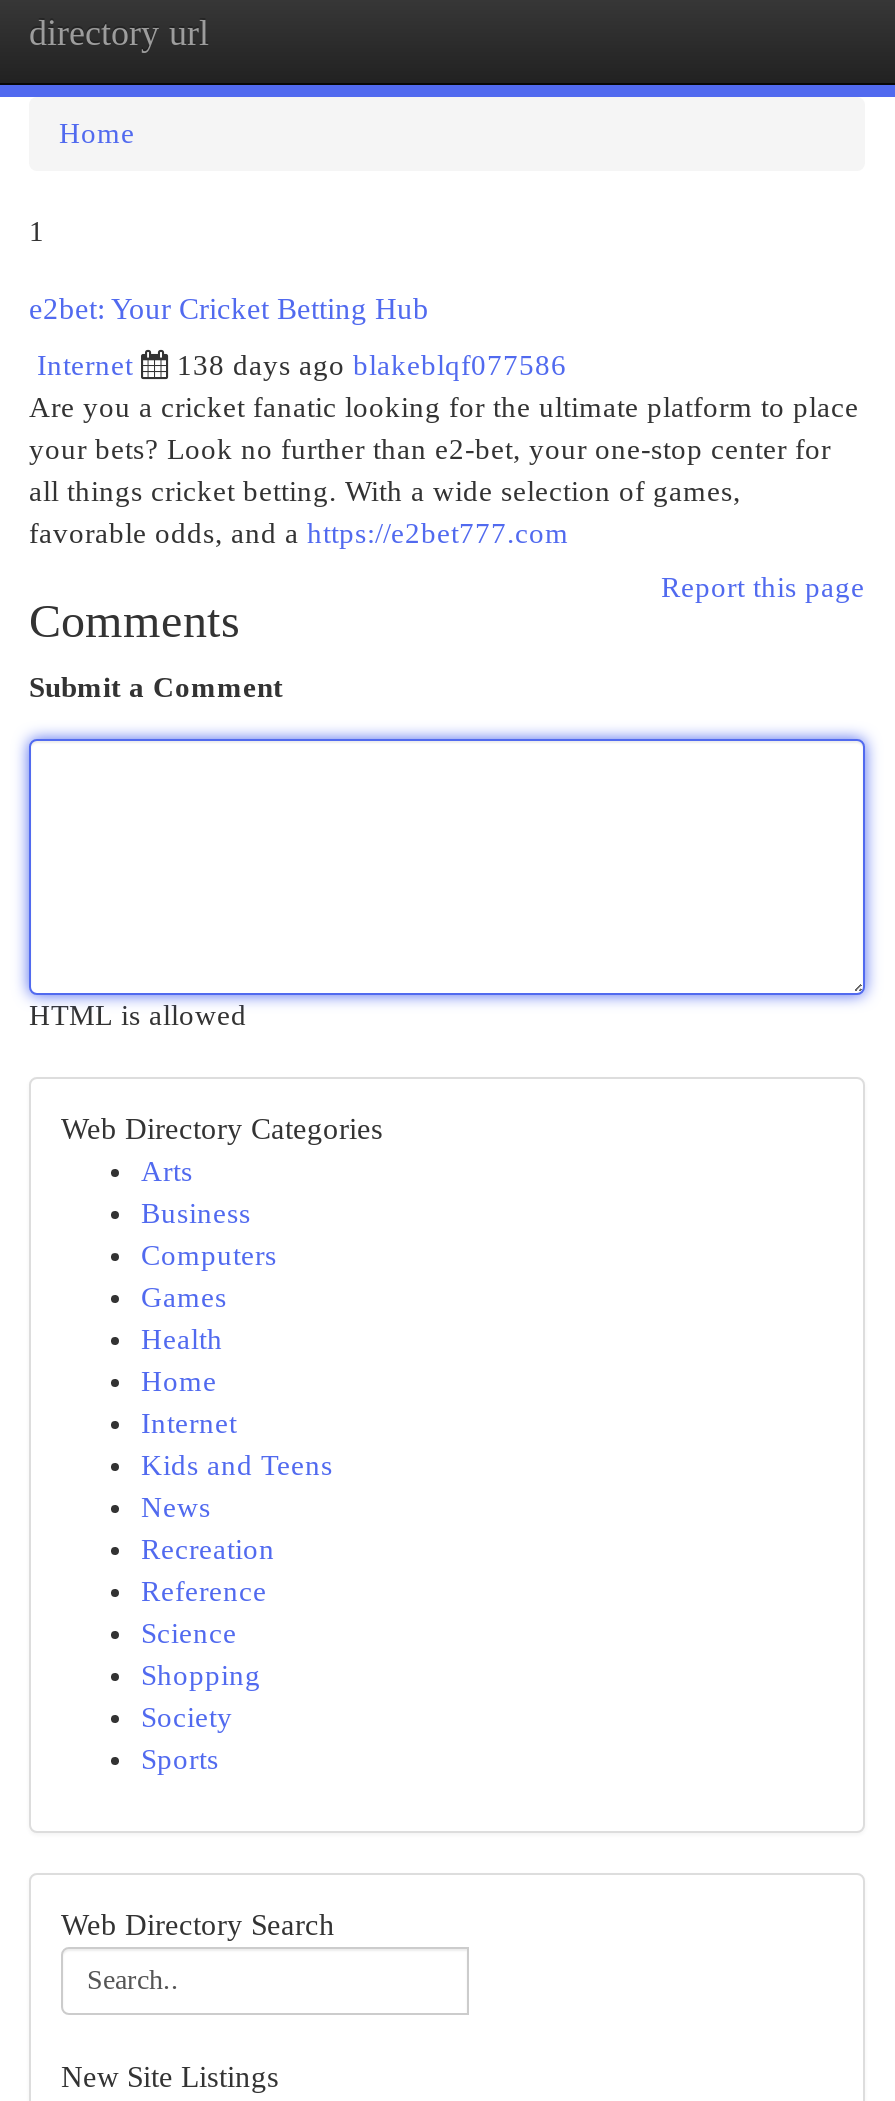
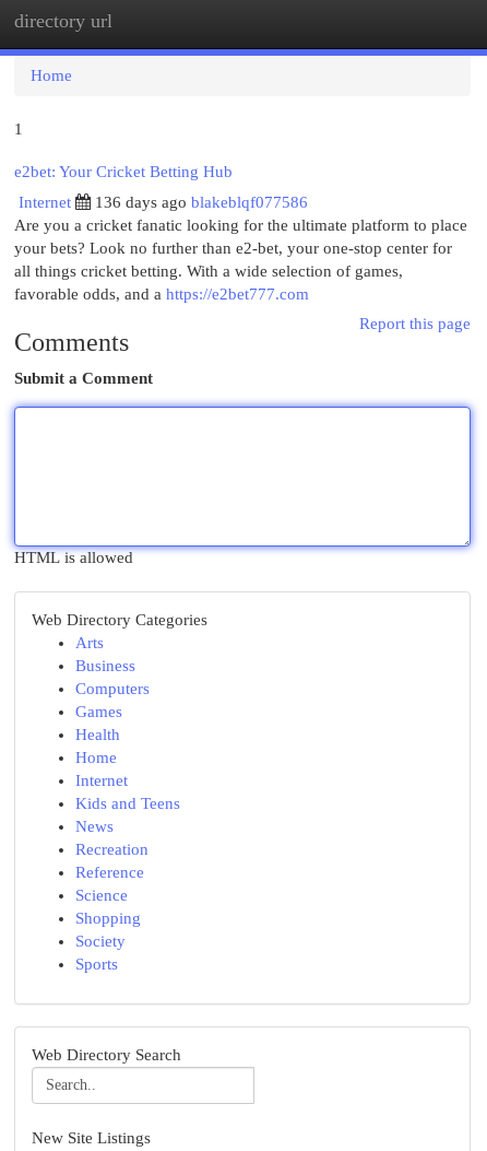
[177,349,567,381] 138 days ago blakeblqf077586 -> [95,193,308,211] 136 days ago blakeblqf077586

